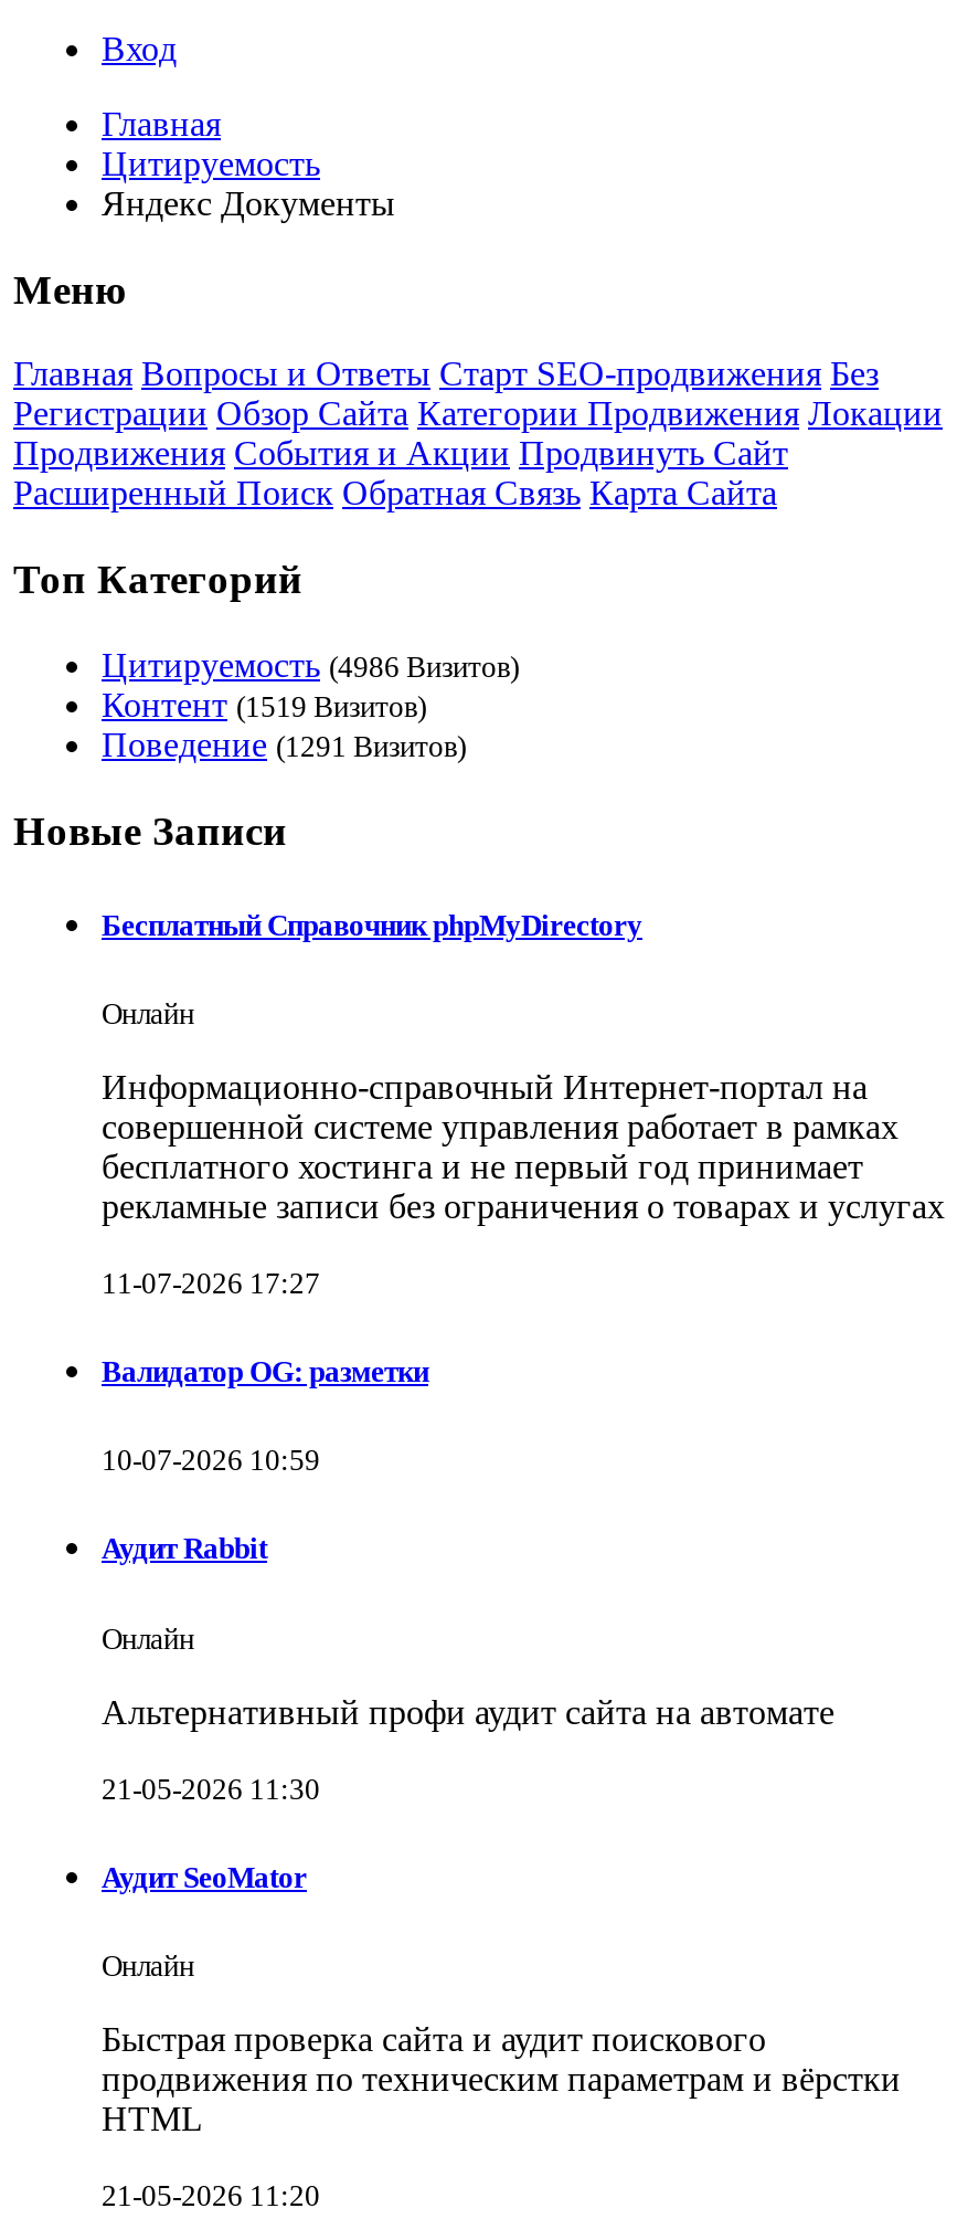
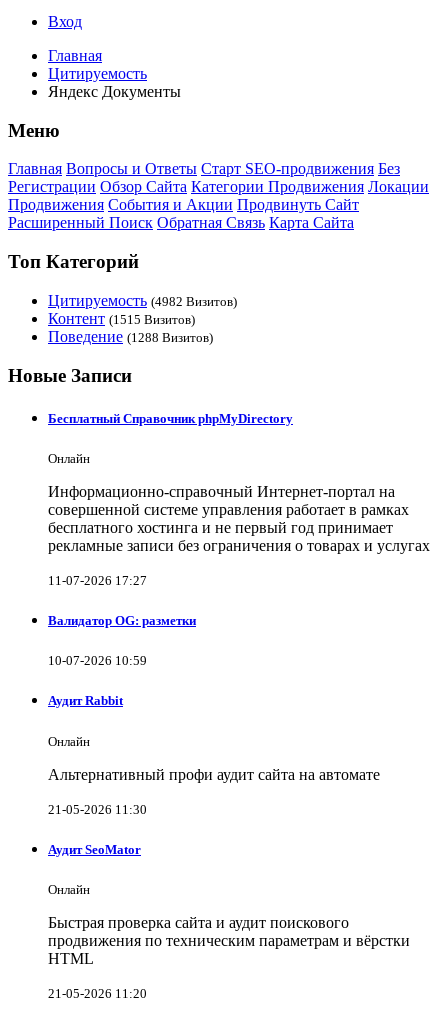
[102,646,519,683] Цитируемость (4986 Визитов) -> [48,292,237,309] Цитируемость (4982 Визитов)
[102,686,426,723] Контент (1519 Визитов) -> [48,310,195,327] Контент (1515 Визитов)
[102,725,466,763] Поведение (1291 Визитов) -> [48,328,213,345] Поведение (1288 Визитов)

